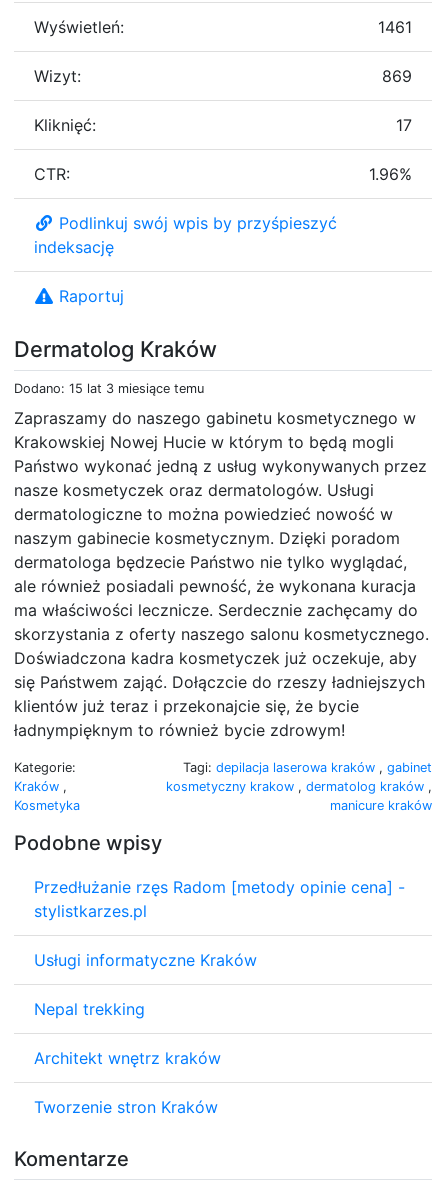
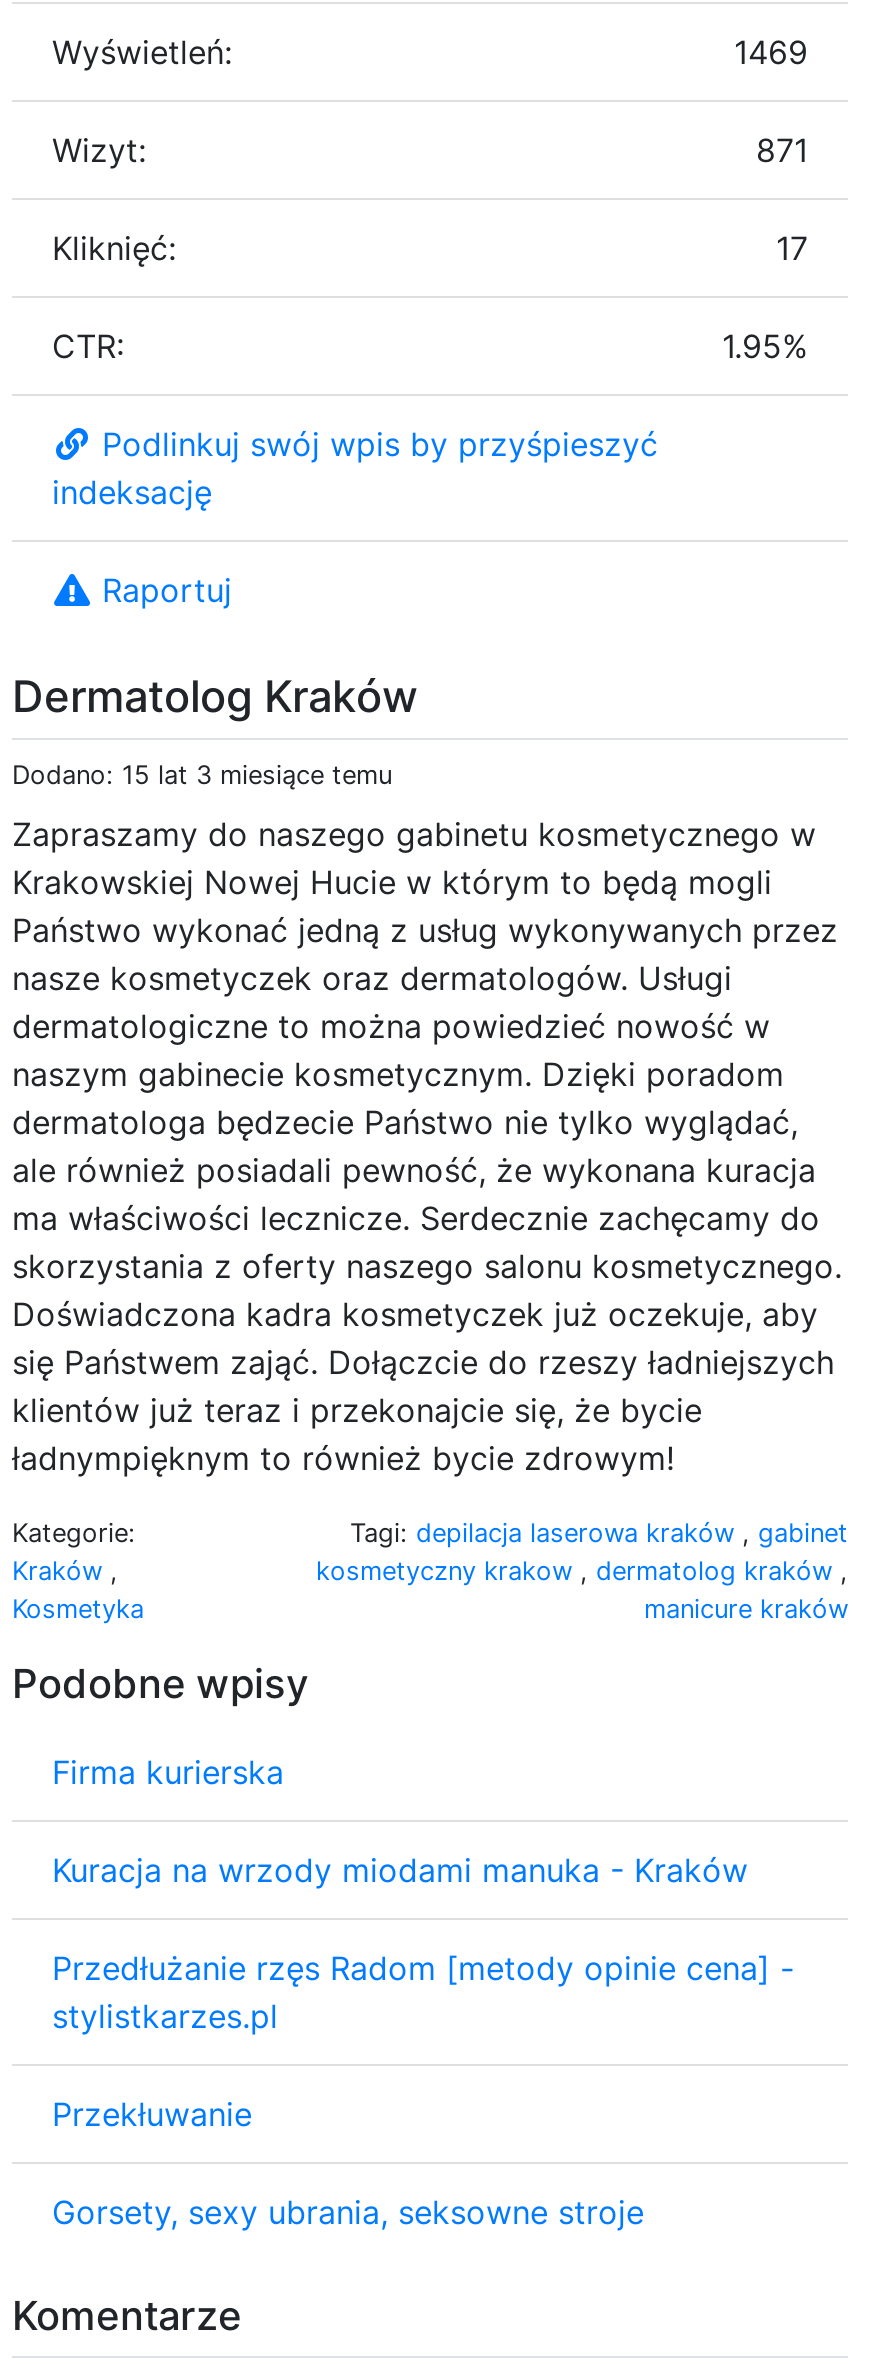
[378,17,412,37] 1461 -> [734,31,808,71] 1469
[382,66,412,86] 869 -> [756,129,808,169] 871
[369,164,412,184] 1.96% -> [722,325,808,365] 1.95%
none -> [52,1751,748,1889] Firma kurierska | Kuracja na wrzody miodami manuka - Kraków
moved [34,877,405,921] -> [52,1947,794,2035]: Przedłużanie rzęs Radom [metody opinie cena] - | stylistkarzes.pl
[34,950,257,1117] Usługi informatyczne Kraków | Nepal trekking | Architekt wnętrz kraków | Tworzenie stron Kraków -> [52,2093,644,2231] Przekłuwanie | Gorsety, sexy ubrania, seksowne stroje

